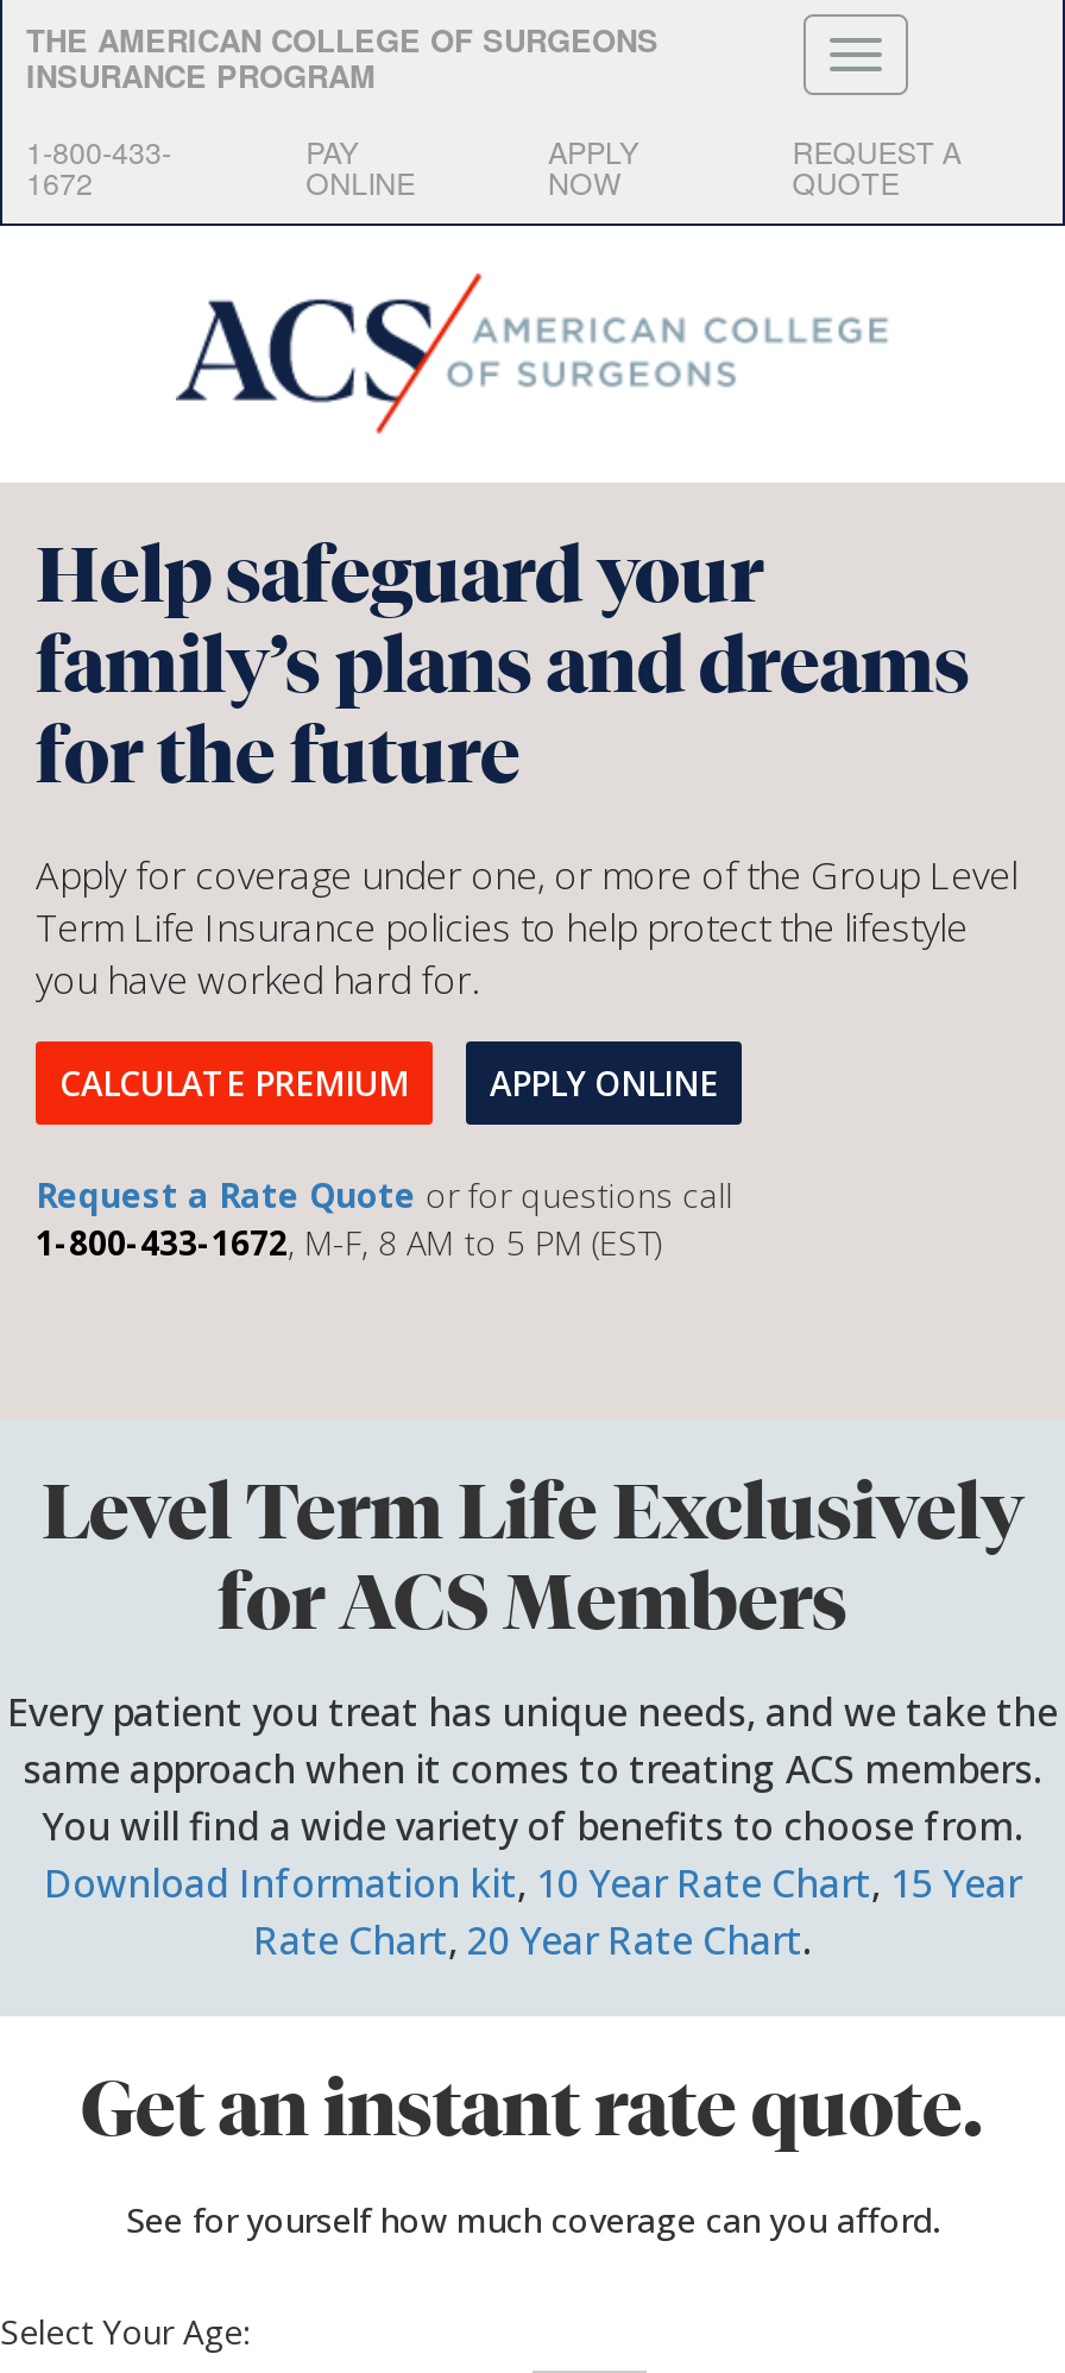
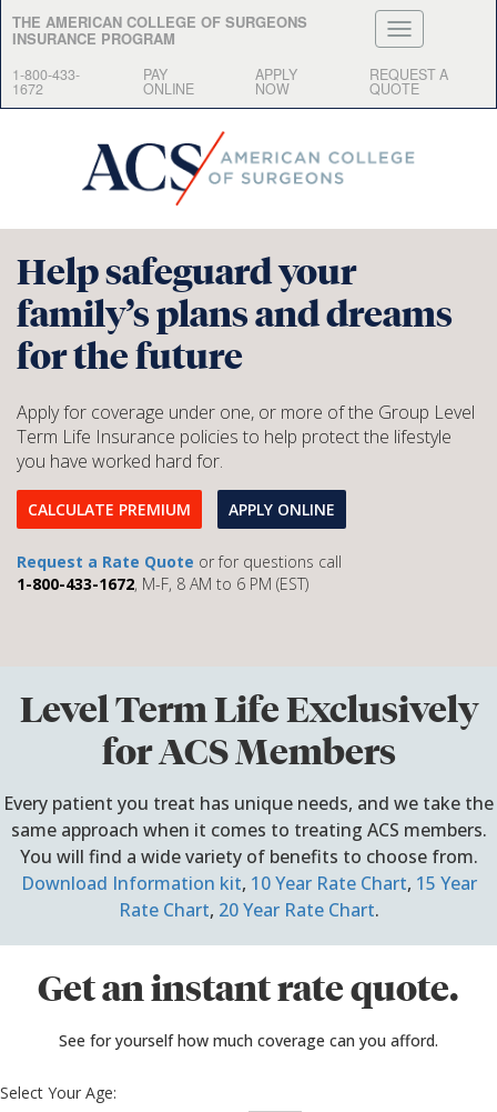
[36,1221,661,1266] 1-800-433-1672, M-F, 8 AM to 5 PM (EST) -> [17,574,308,595] 1-800-433-1672, M-F, 8 AM to 6 PM (EST)

